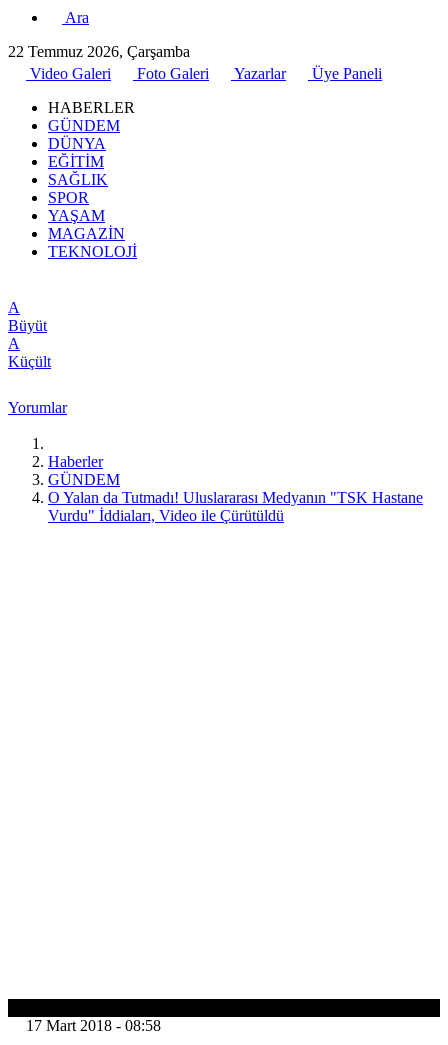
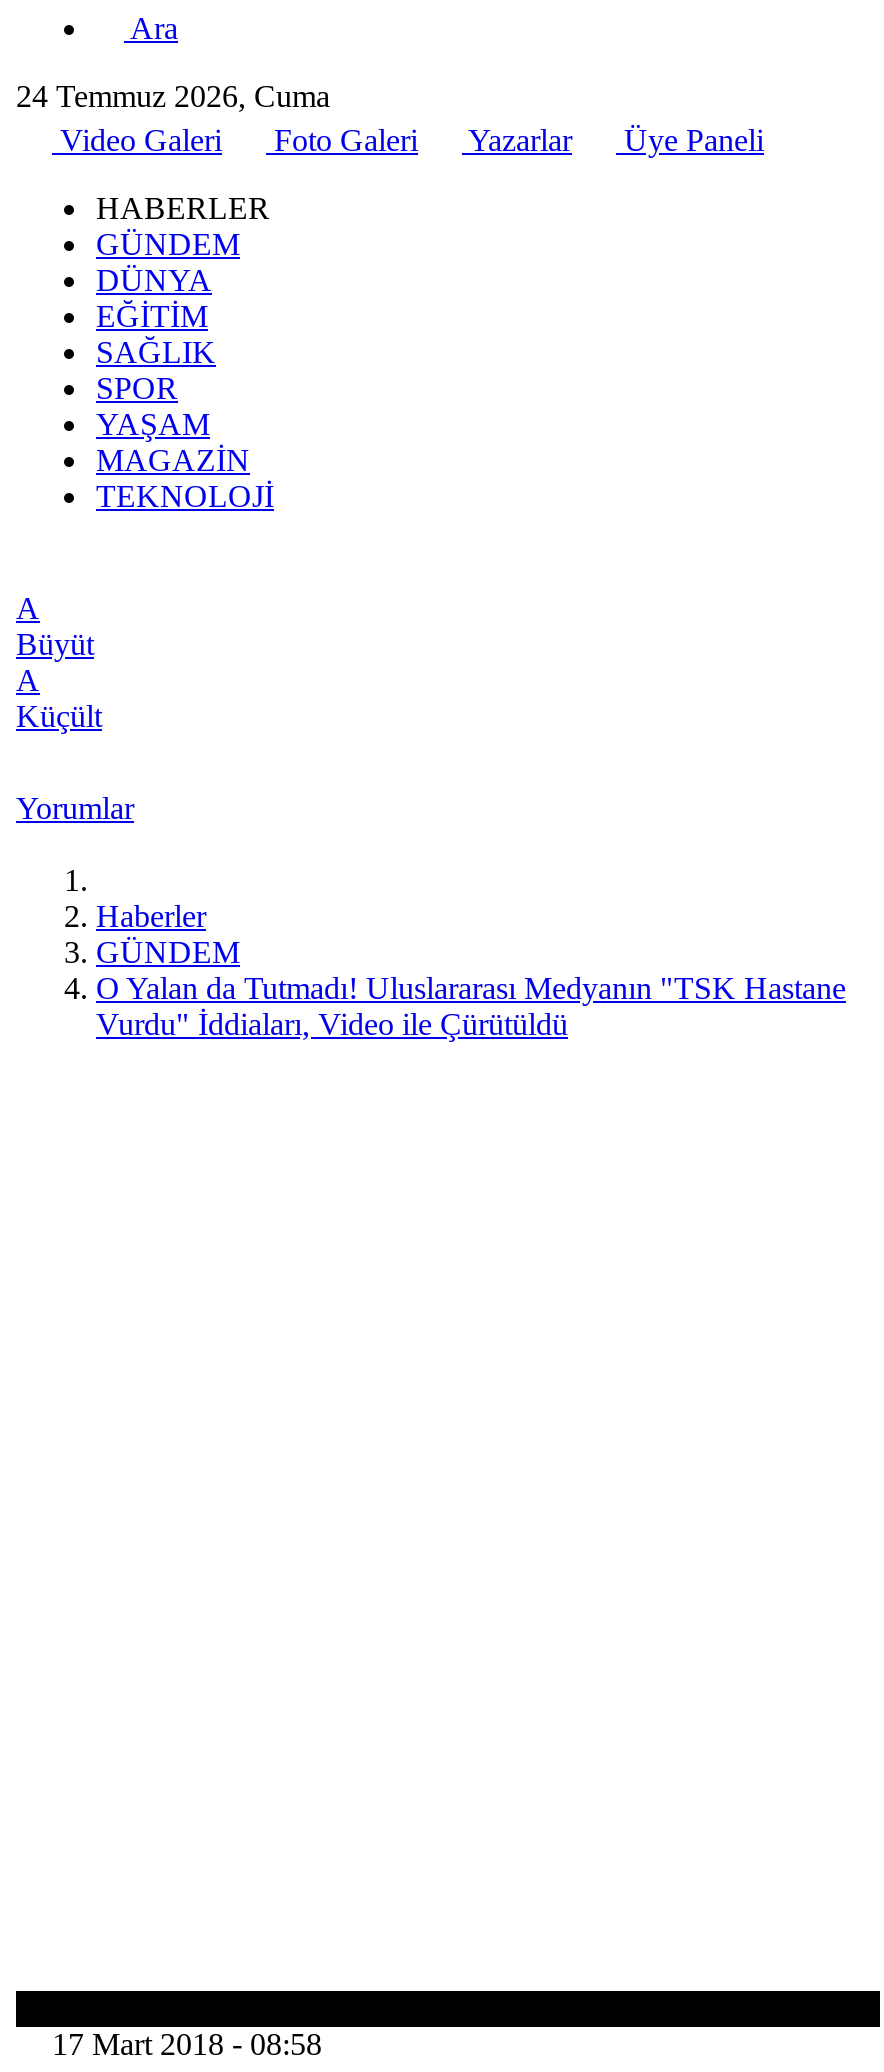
[8,43,190,60] 22 Temmuz 2026, Çarşamba -> [16,79,330,113] 24 Temmuz 2026, Cuma

